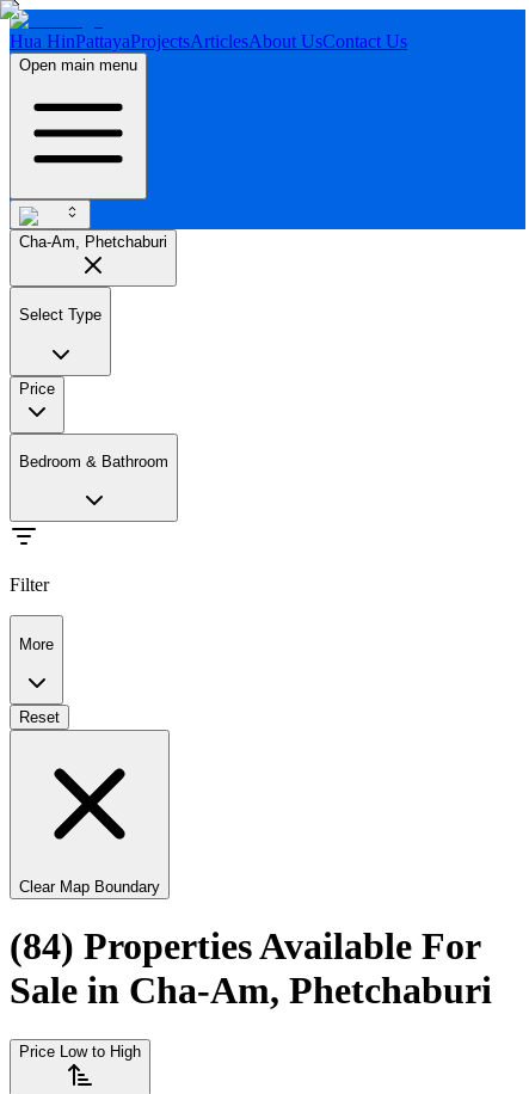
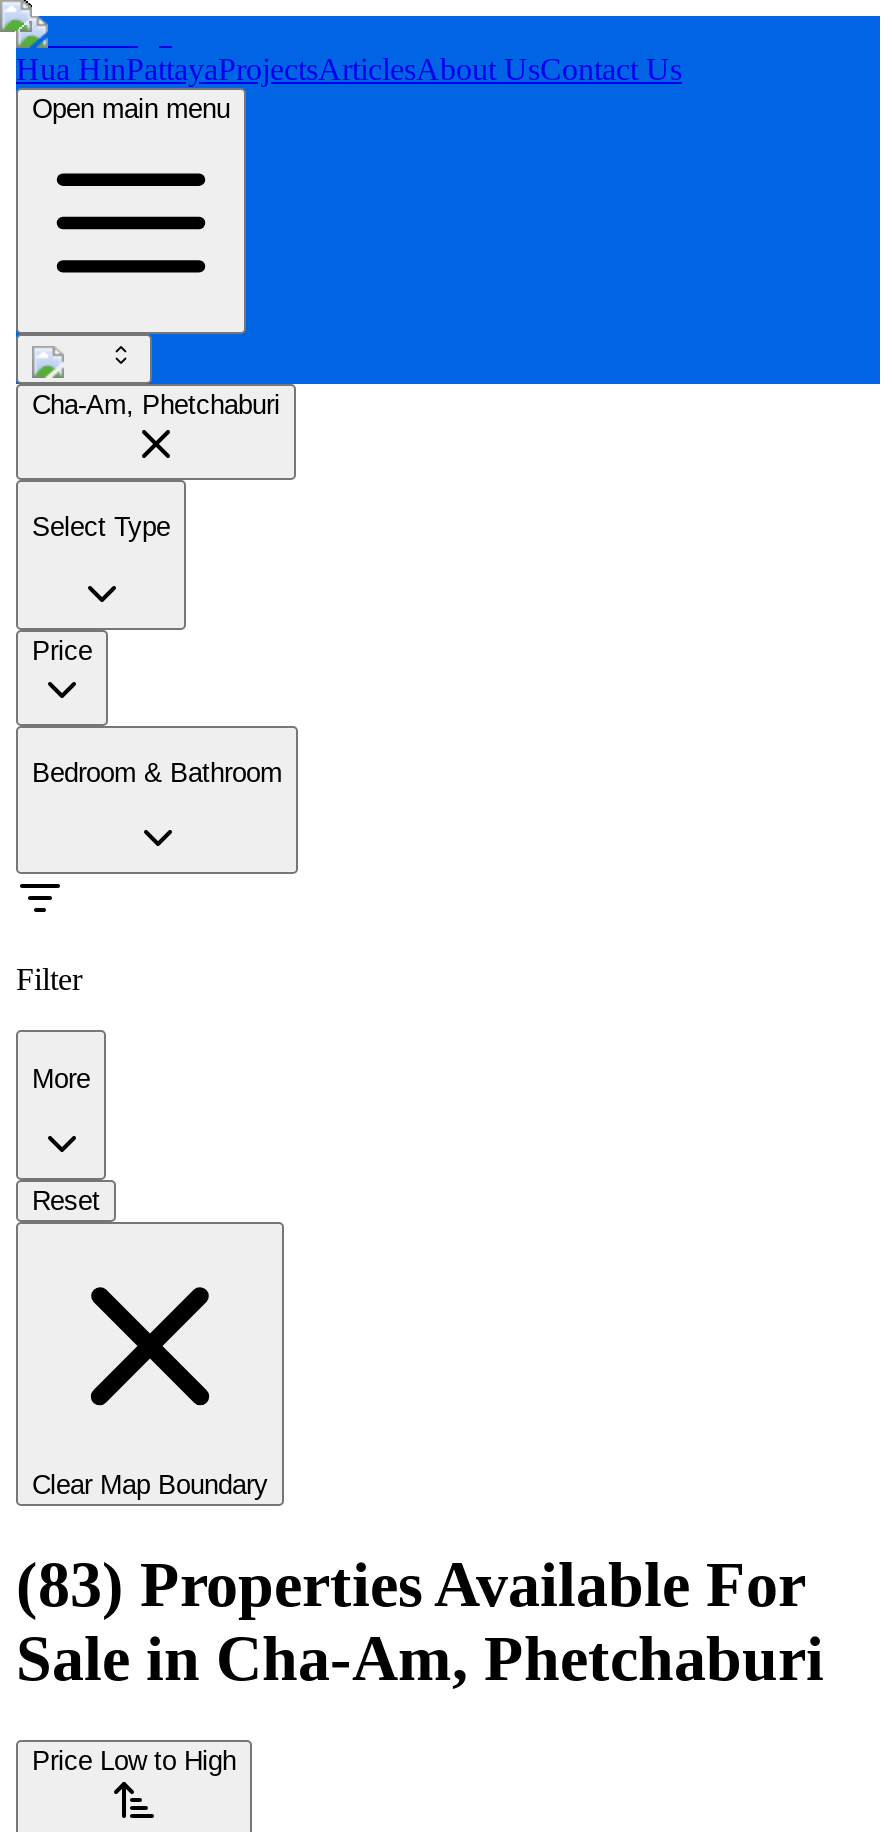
[10,925,480,968] (84) Properties Available For -> [16,1549,804,1621] (83) Properties Available For

